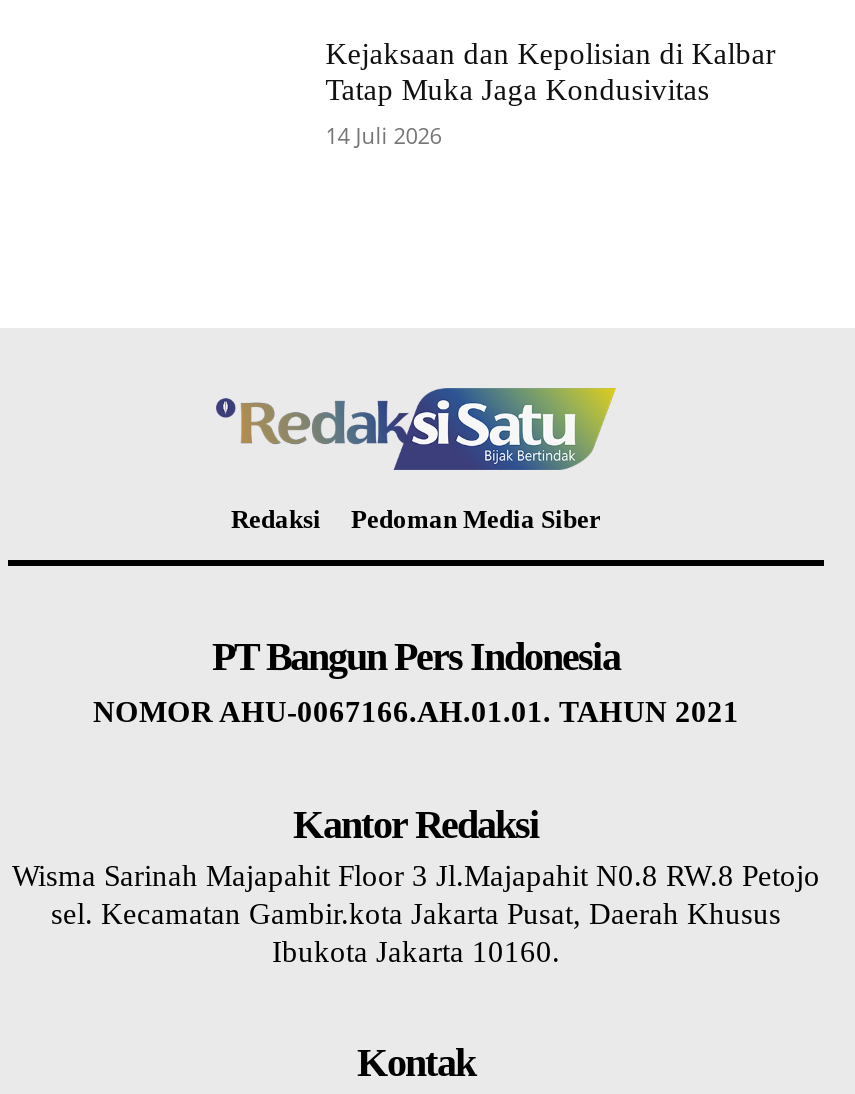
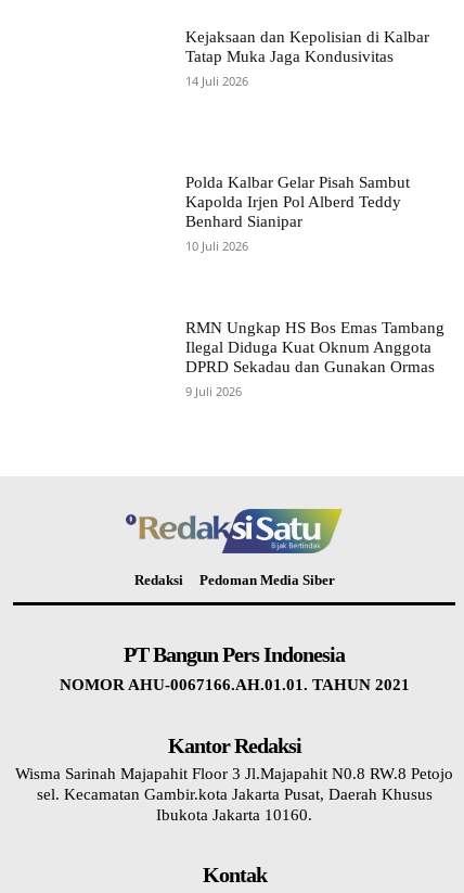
none -> [185,173,410,254] Polda Kalbar Gelar Pisah Sambut | Kapolda Irjen Pol Alberd Teddy | Benhard Sianipar | 10 Juli 2026
none -> [185,319,444,399] RMN Ungkap HS Bos Emas Tambang | Ilegal Diduga Kuat Oknum Anggota | DPRD Sekadau dan Gunakan Ormas | 9 Juli 2026

